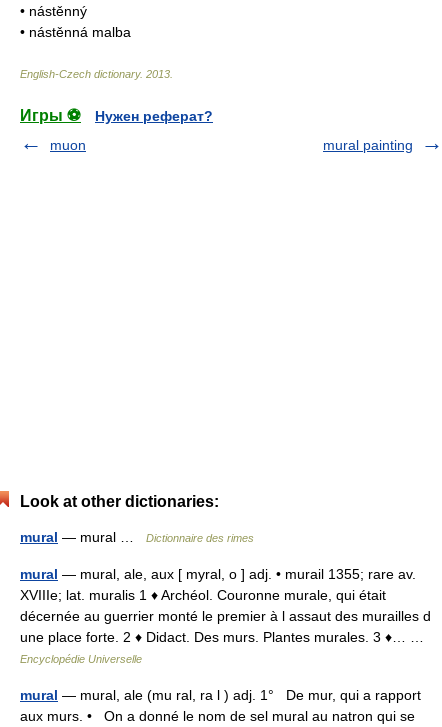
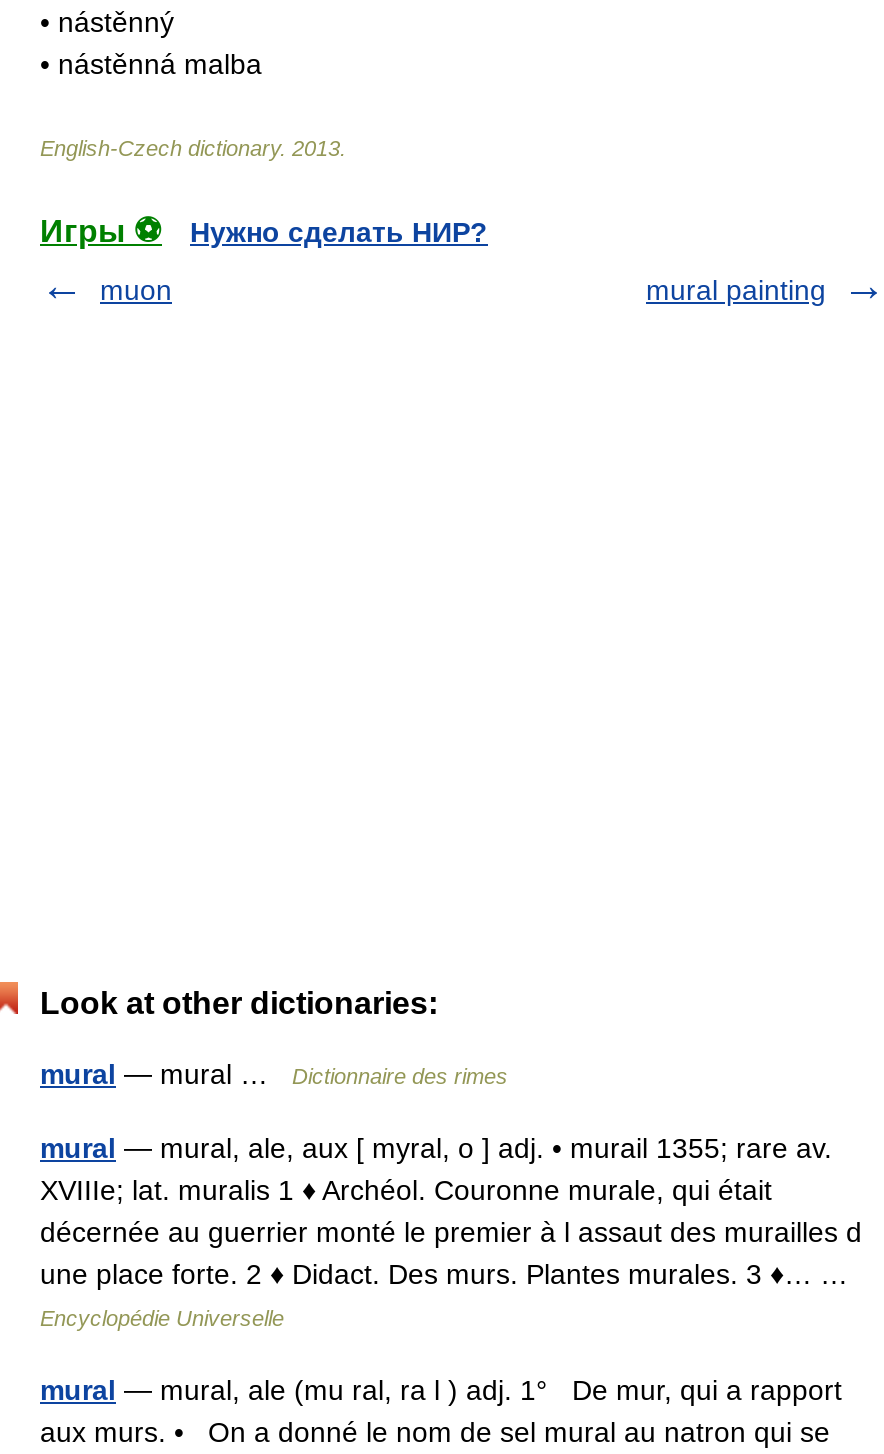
[95,108,213,124] Нужен реферат? -> [190,216,488,248] Нужно сделать НИР?

